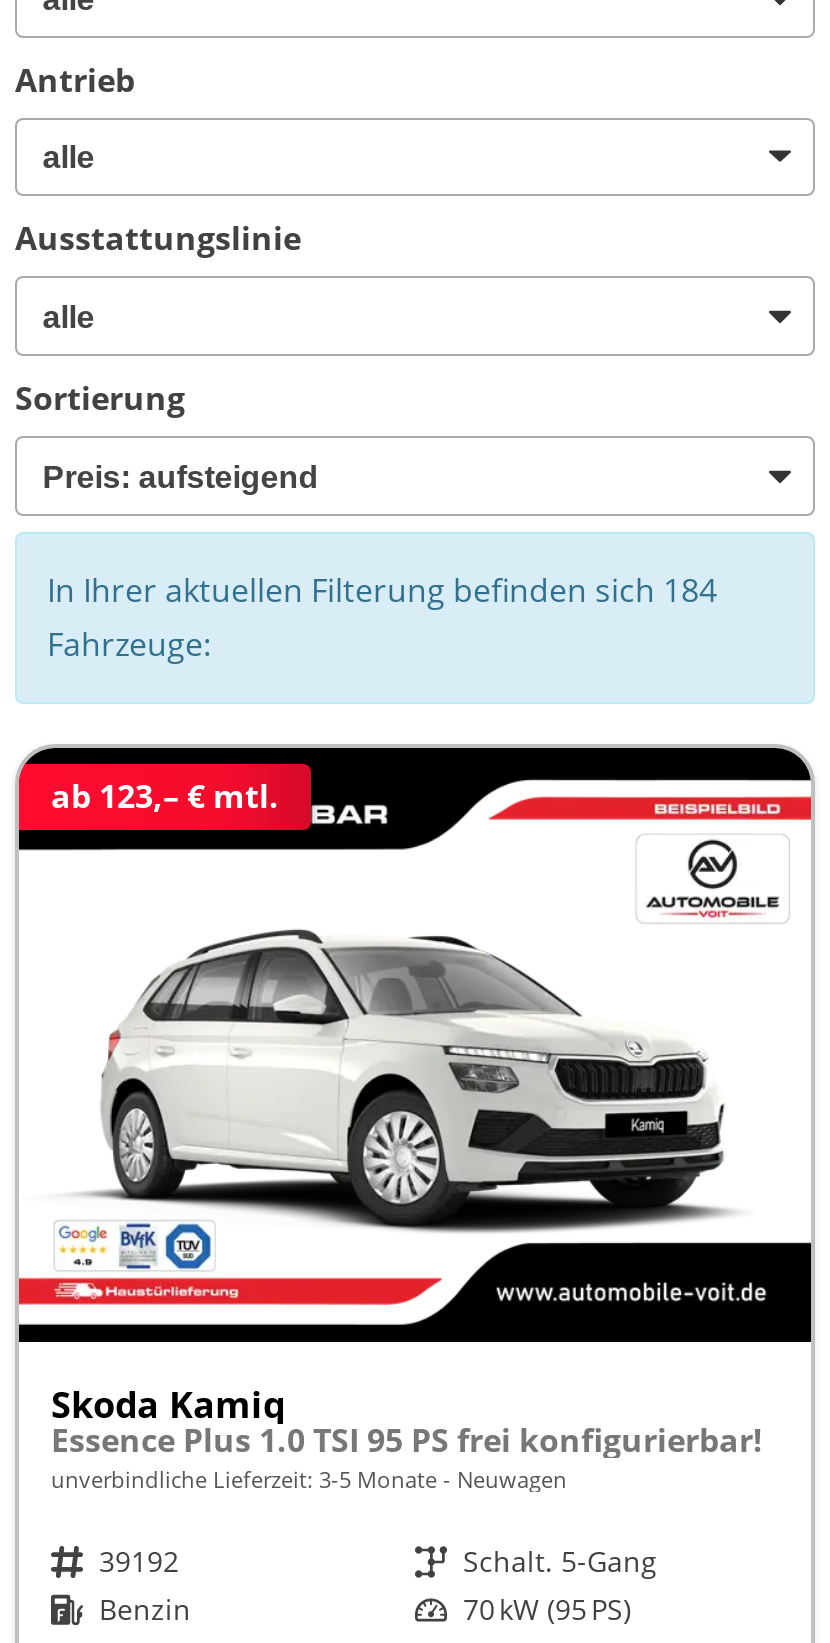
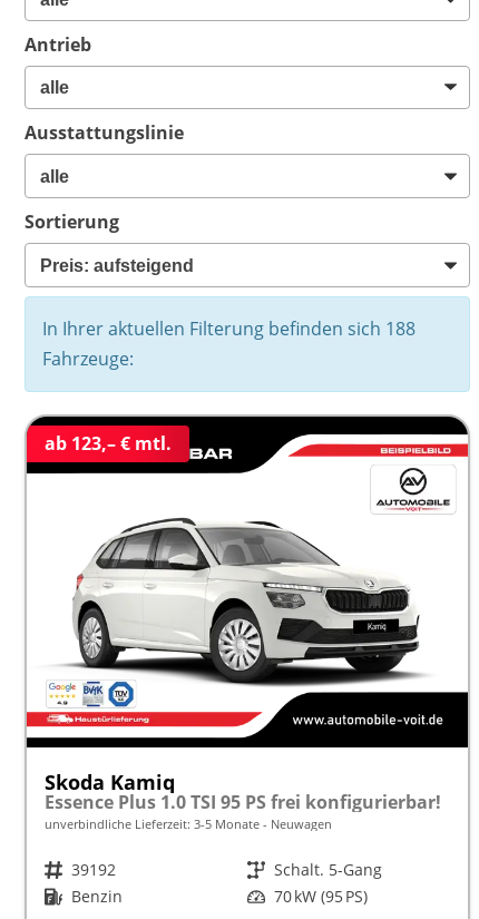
[47,567,717,611] In Ihrer aktuellen Filterung befinden sich 184 -> [42,316,416,340] In Ihrer aktuellen Filterung befinden sich 188

